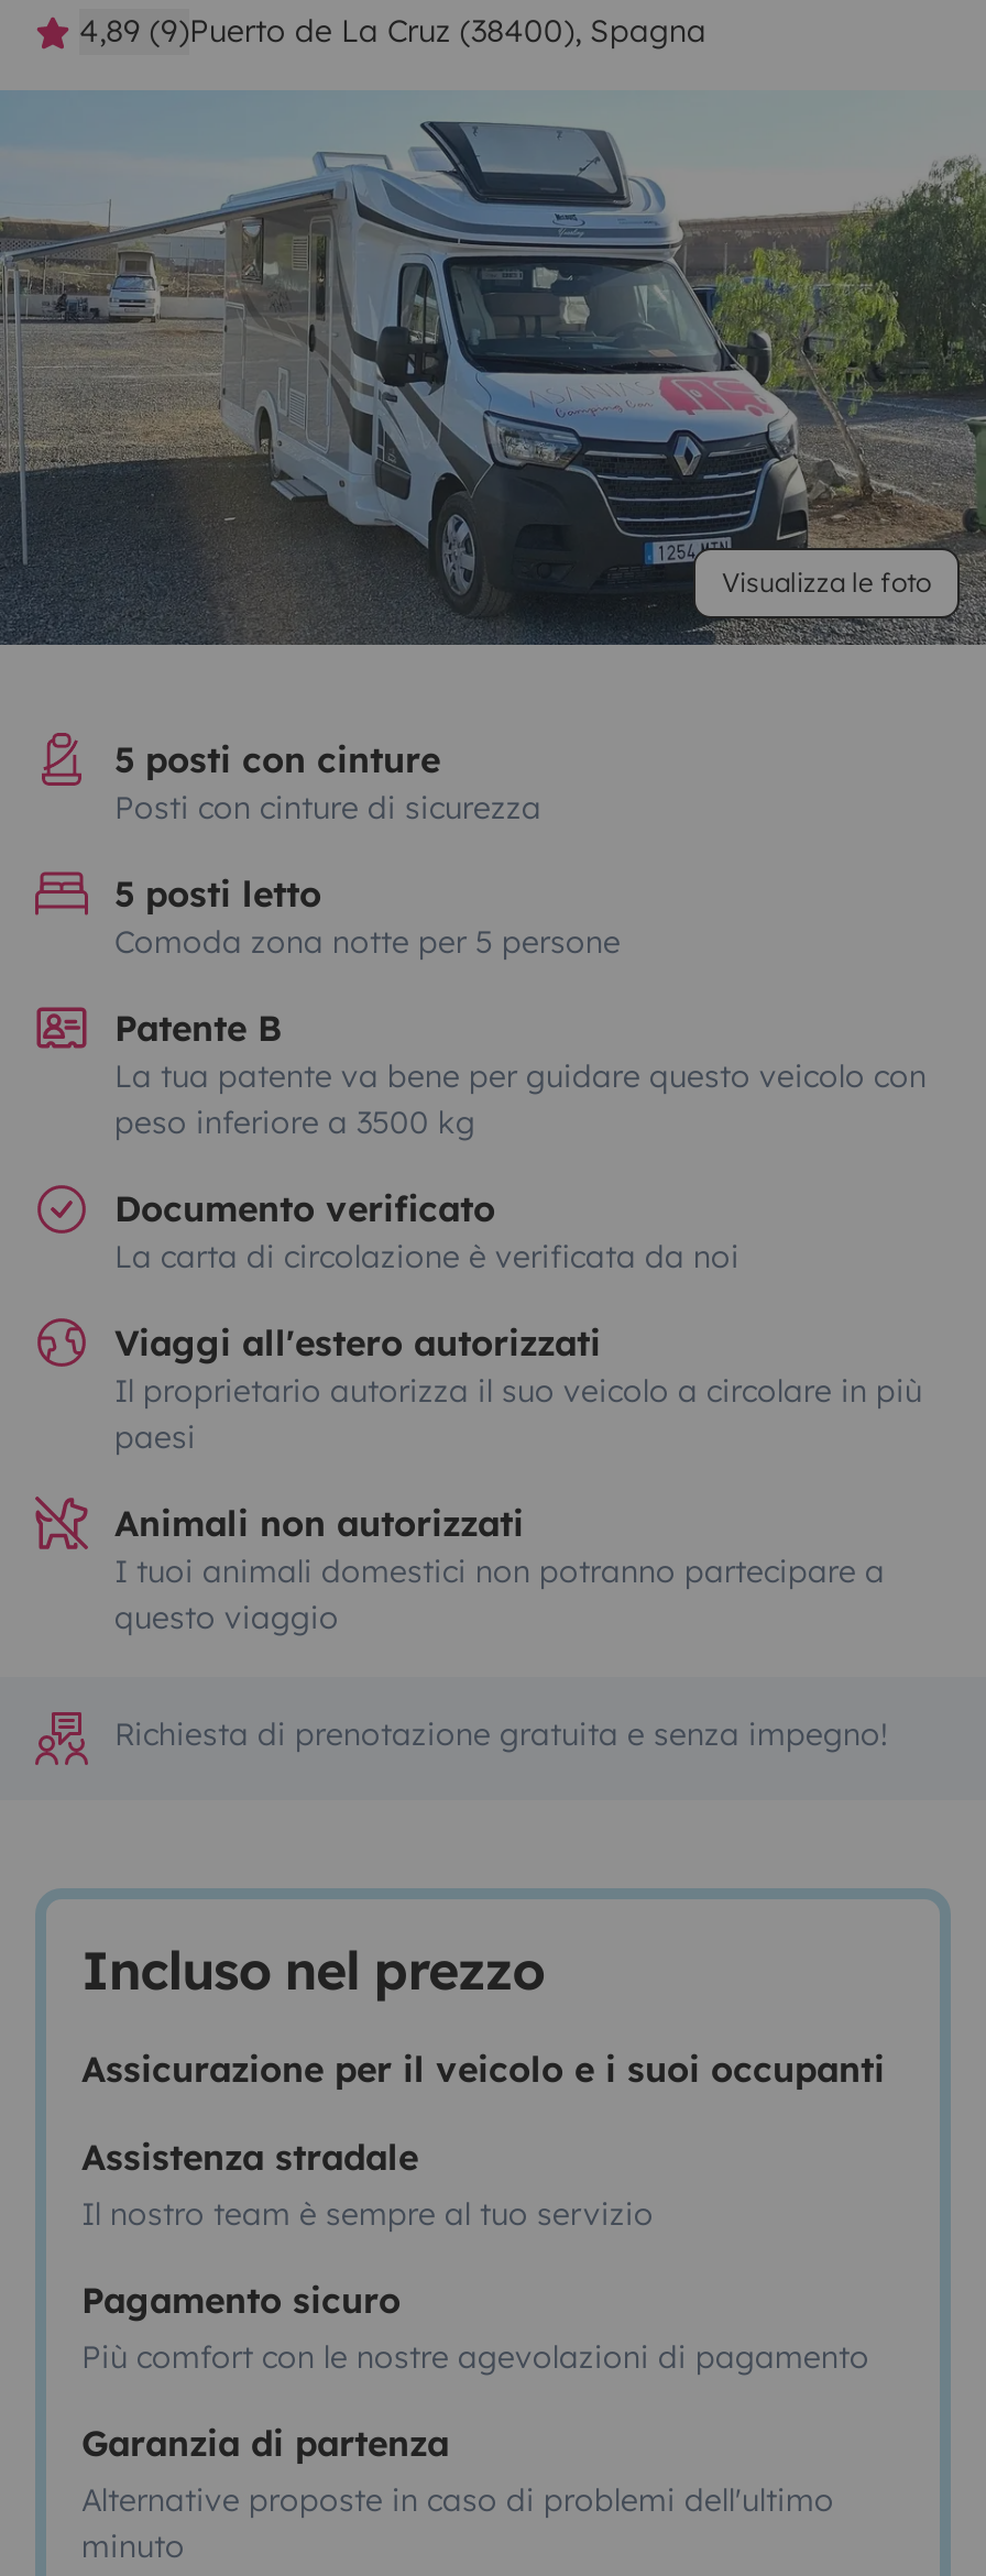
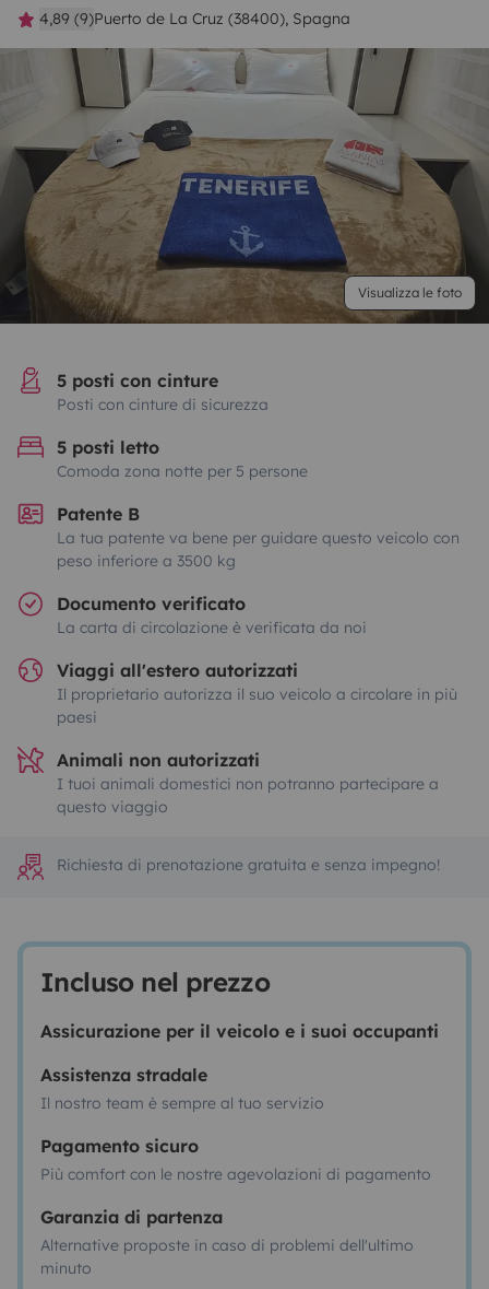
[7,90,979,647] [image] -> [3,47,486,325] [image]

